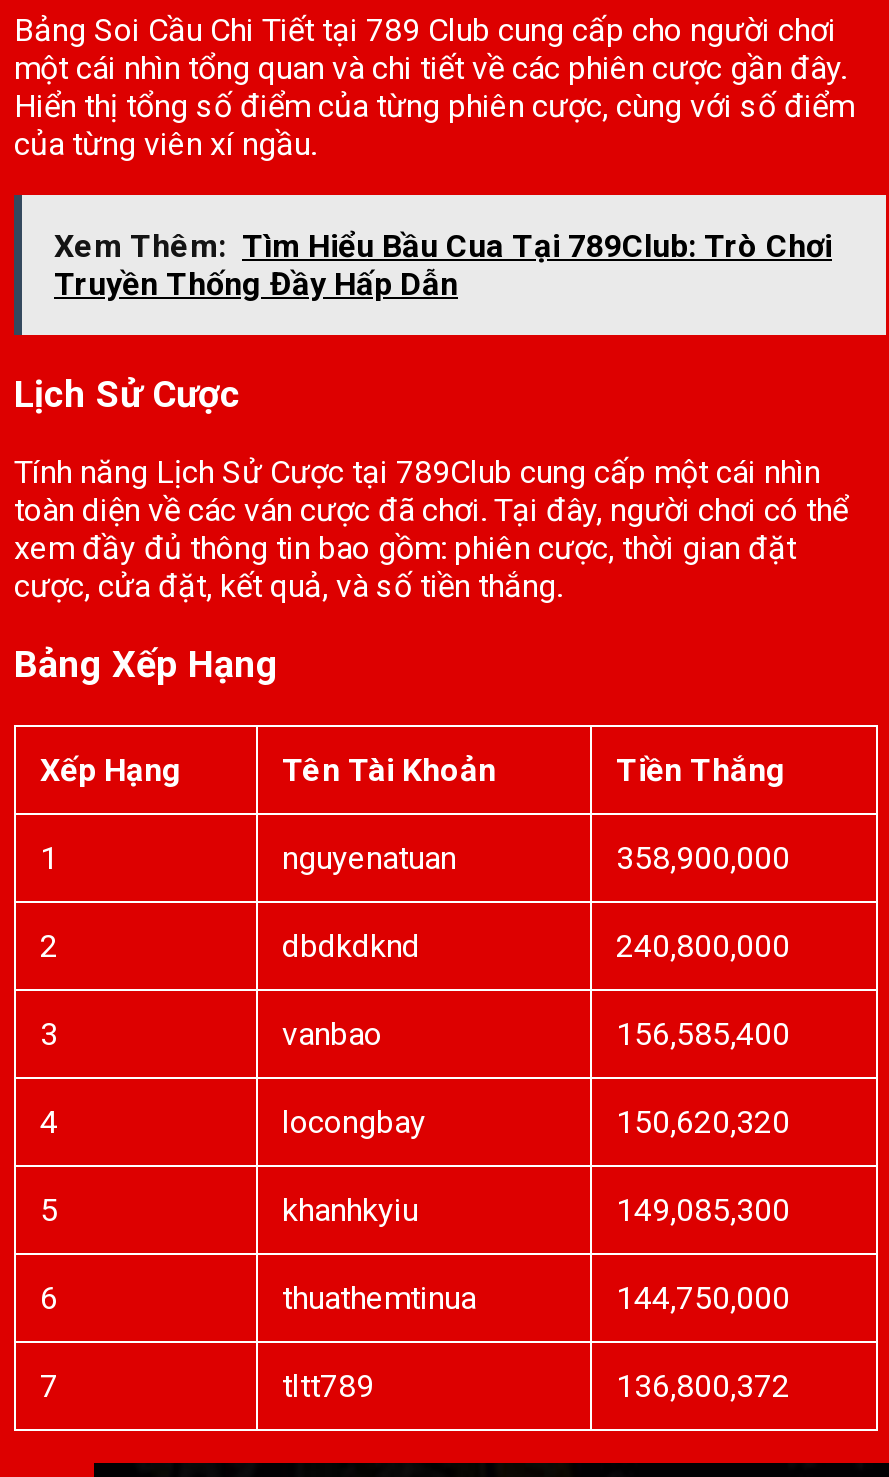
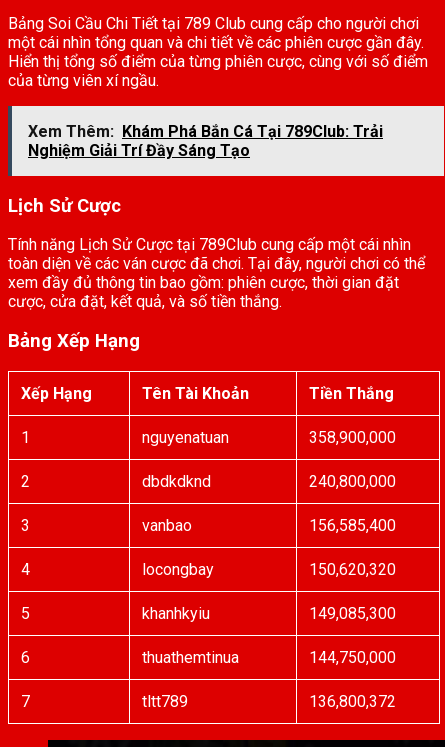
[54,227,832,303] Xem Thêm: Tìm Hiểu Bầu Cua Tại 789Club: Trò Chơi | Truyền Thống Đầy Hấp Dẫn -> [28,122,383,160] Xem Thêm: Khám Phá Bắn Cá Tại 789Club: Trải | Nghiệm Giải Trí Đầy Sáng Tạo

